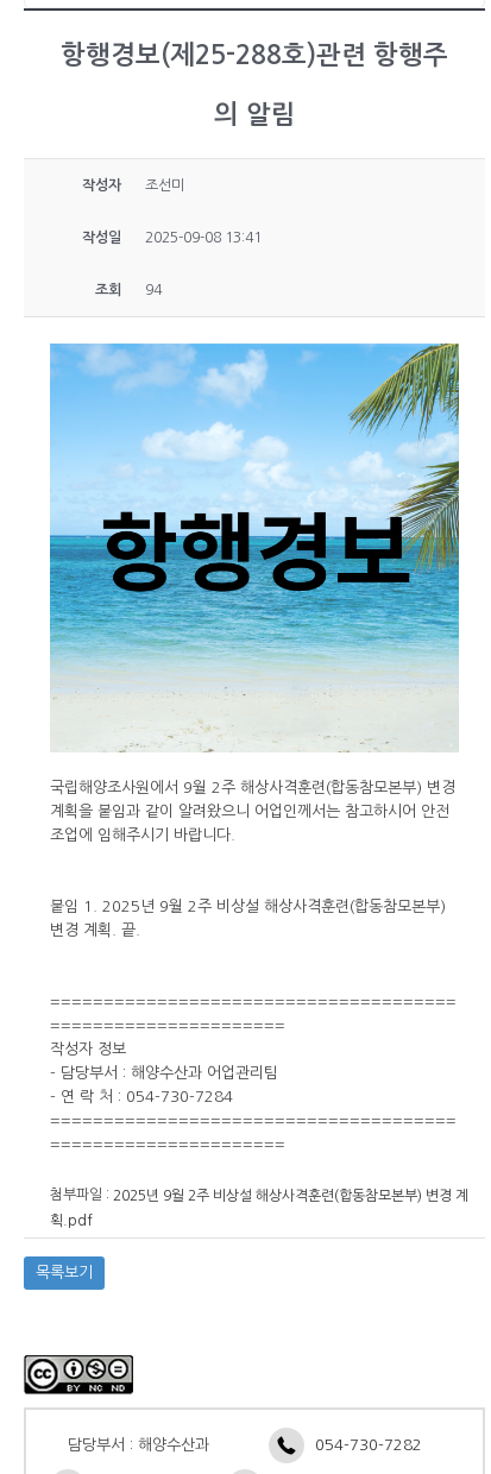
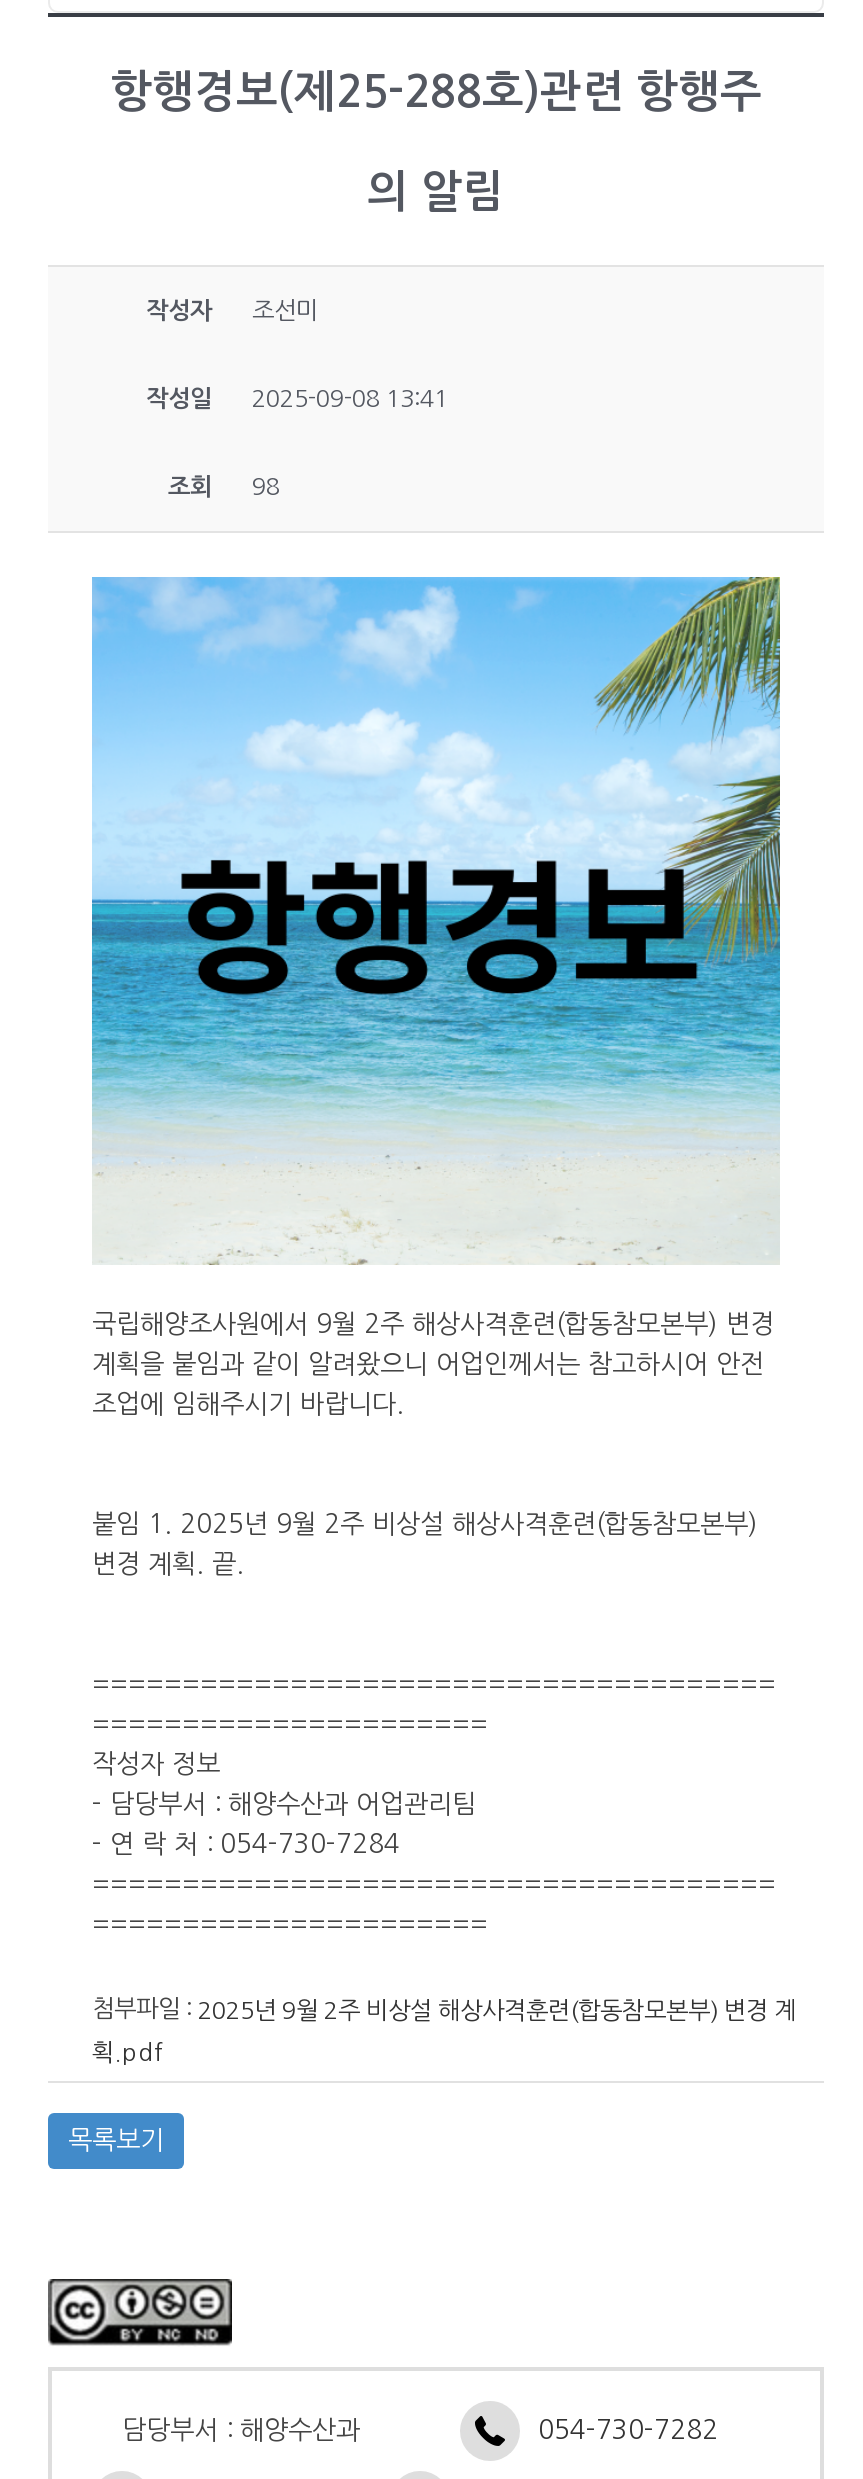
[95,283,162,297] 조회 94 -> [168,475,280,499] 조회 98

